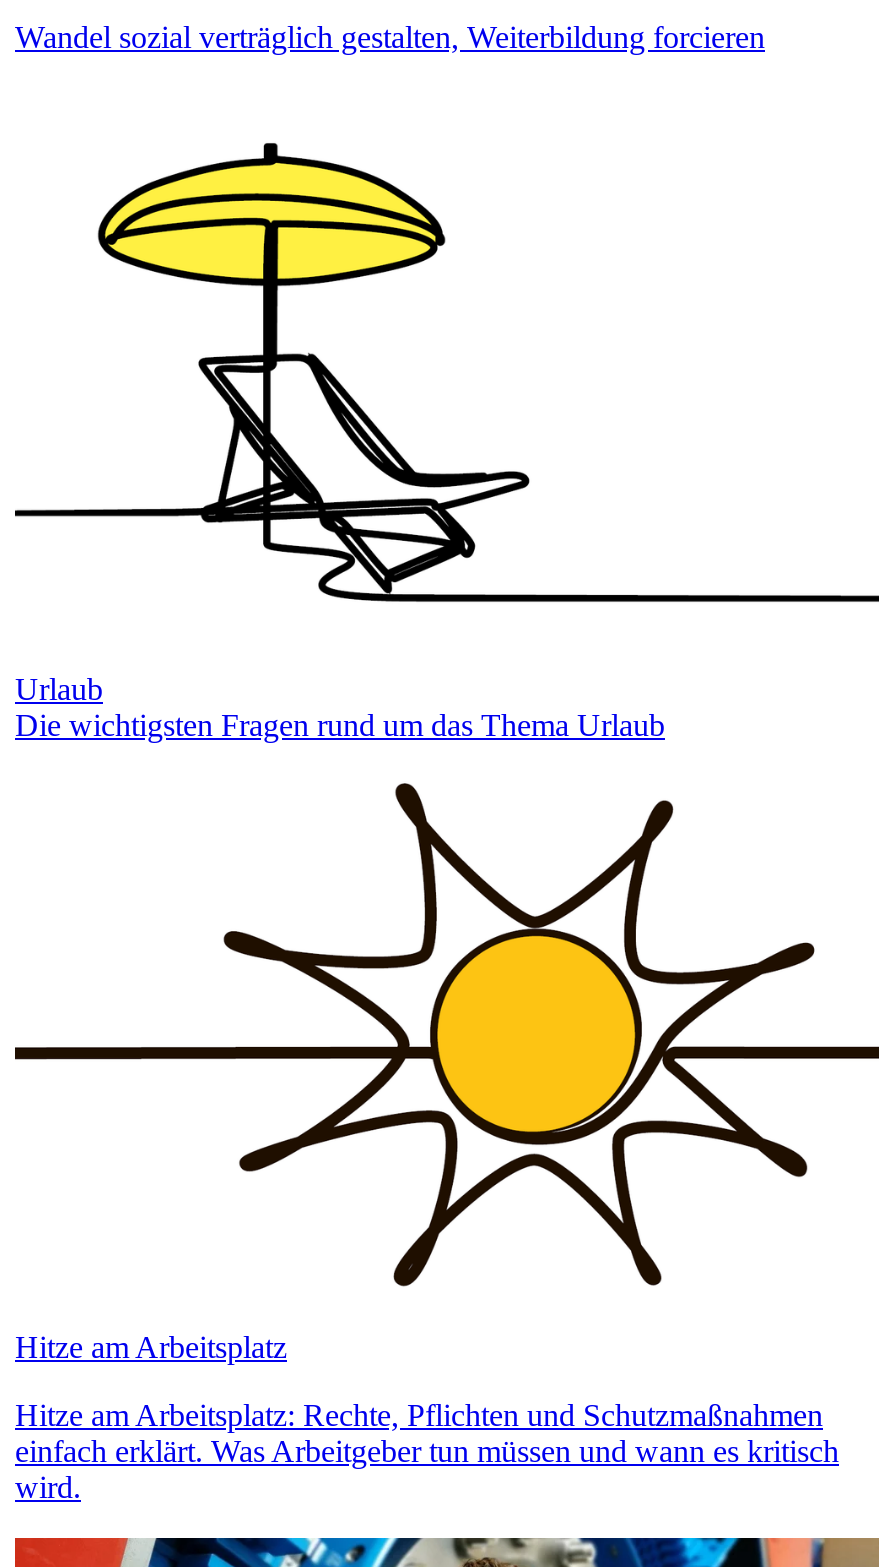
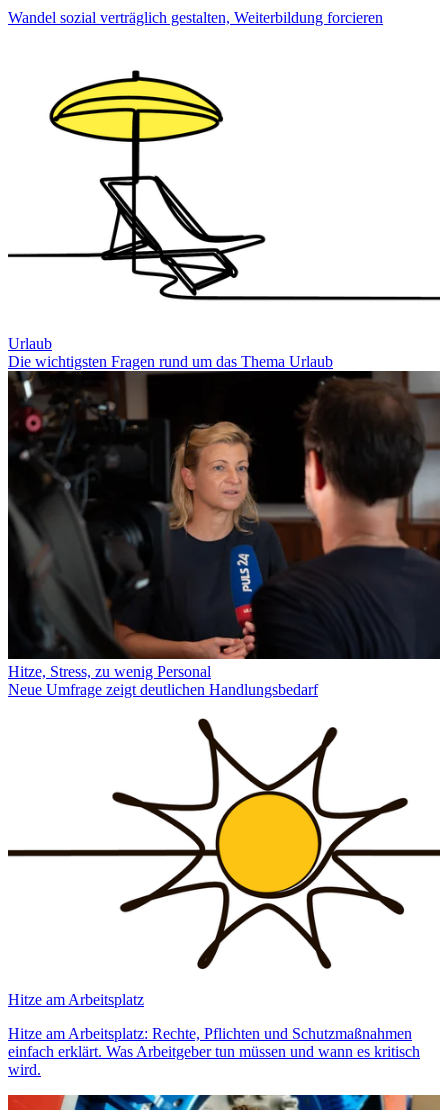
none -> [7,370,441,698] [image] | Hitze, Stress, zu wenig Personal | Neue Umfrage zeigt deutlichen Handlungsbedarf

